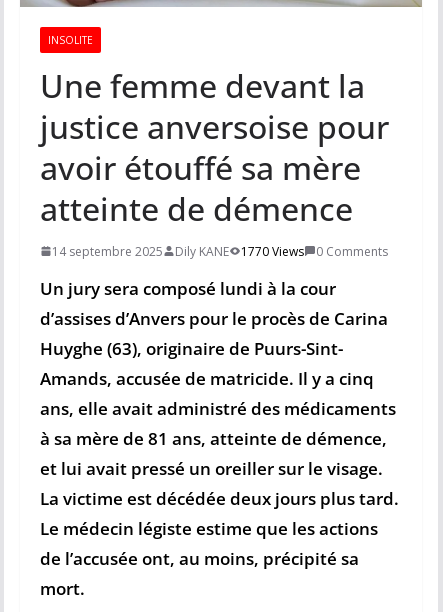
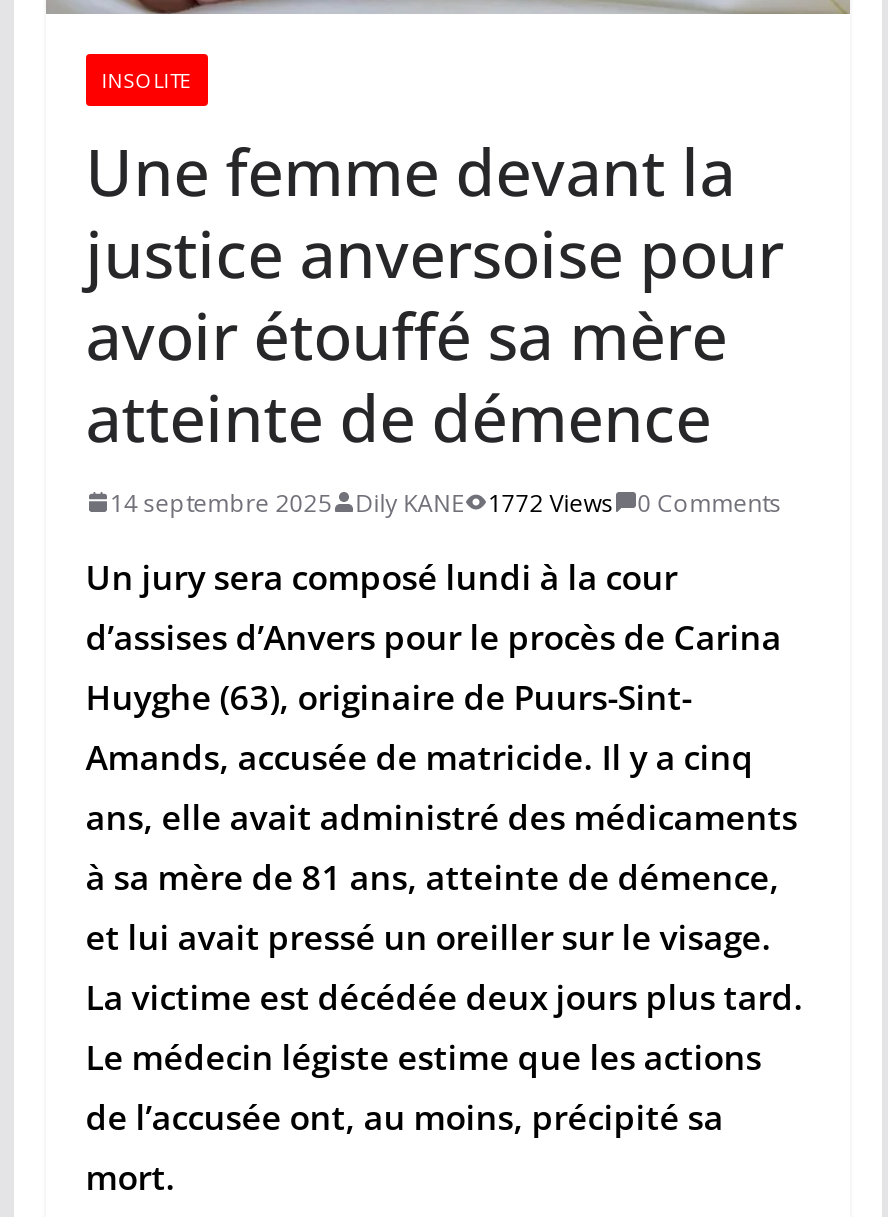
[52,243,388,260] 14 septembre 2025 Dily KANE 1770 Views 0 Comments -> [109,486,781,520] 14 septembre 2025 Dily KANE 1772 Views 0 Comments

